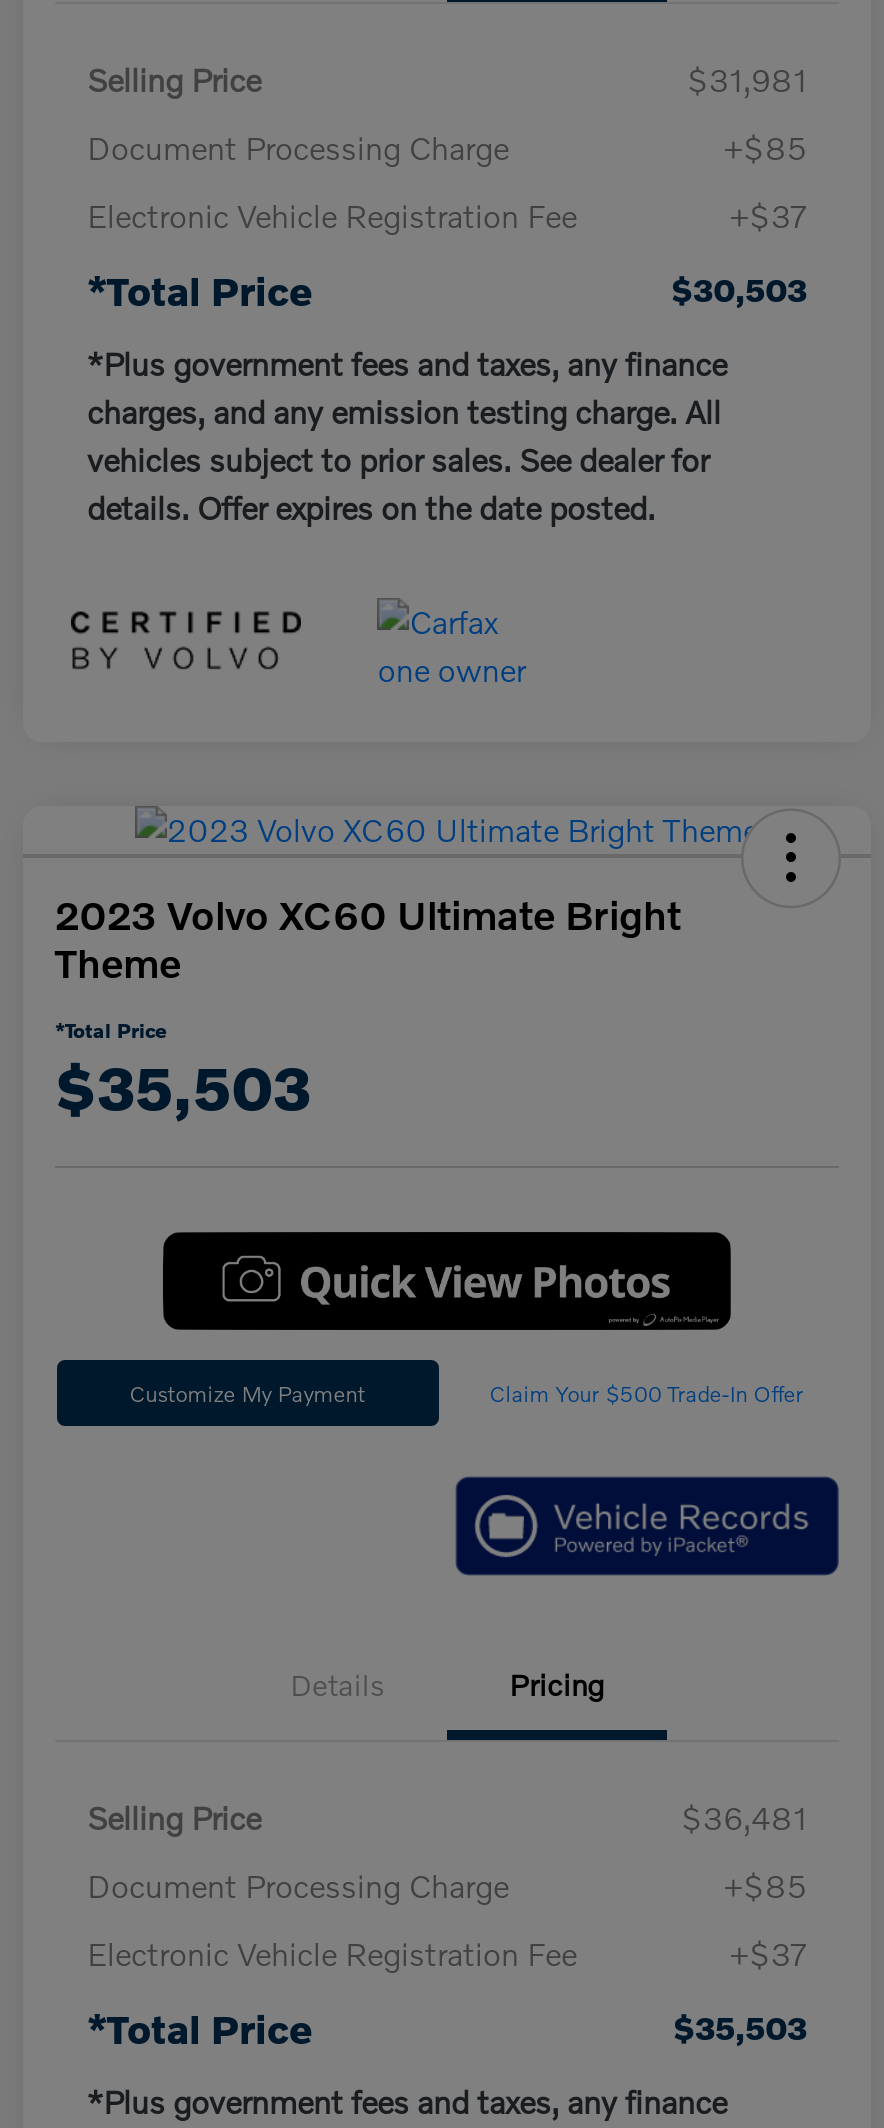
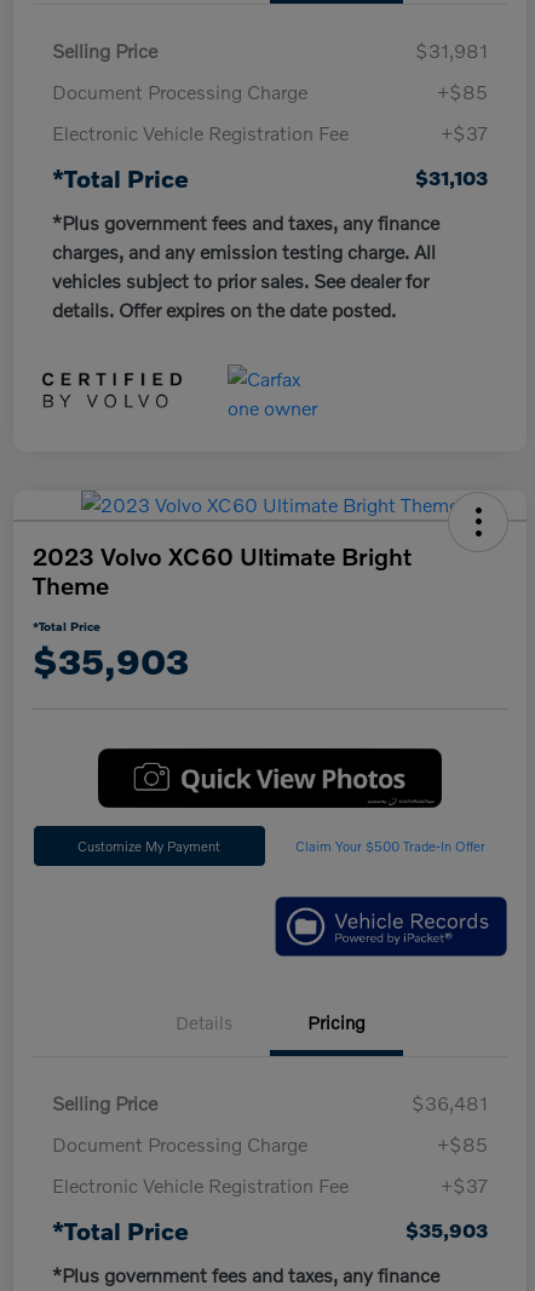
[671,269,807,307] $30,503 -> [415,165,488,188] $31,103
[55,1051,311,1121] $35,503 -> [33,639,189,681] $35,903
[673,2009,807,2047] $35,503 -> [405,1219,488,1242] $35,903

